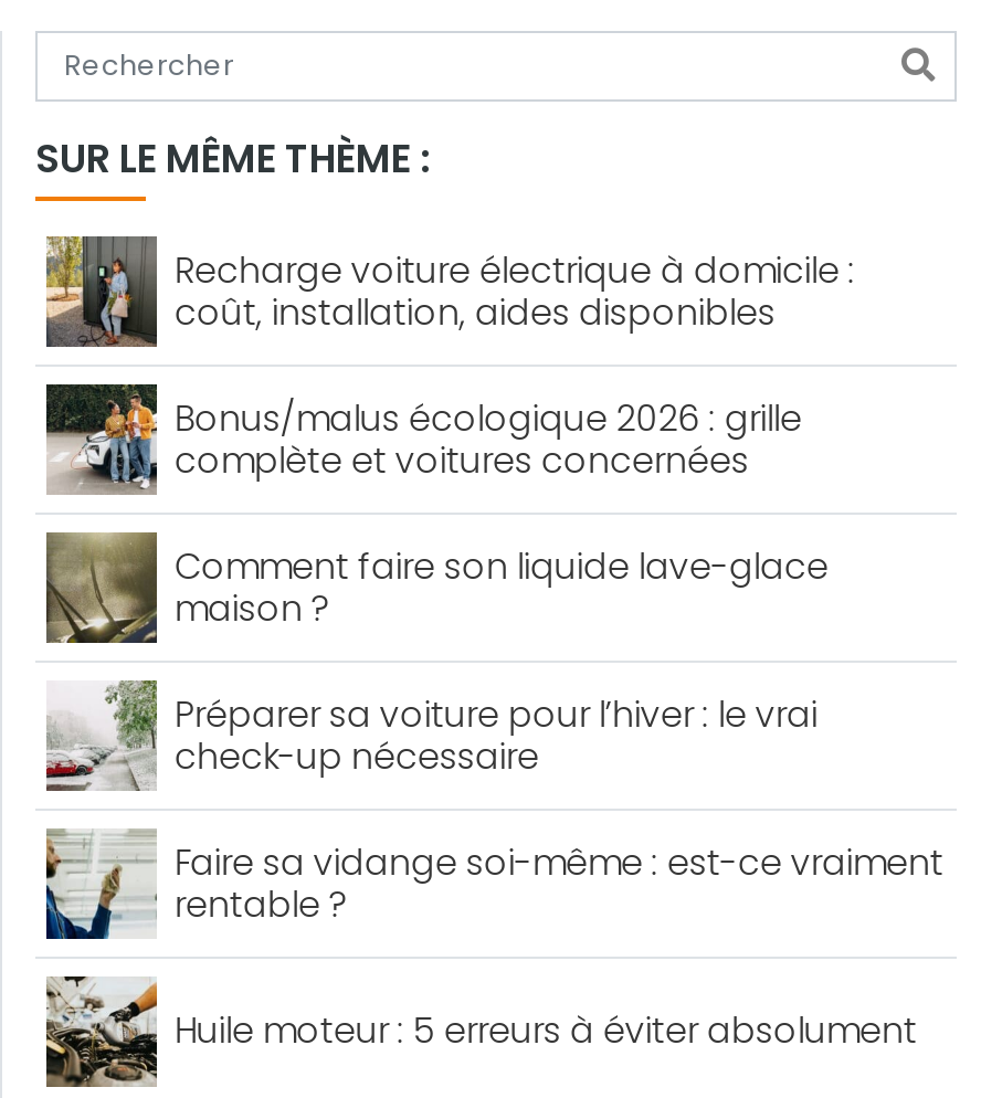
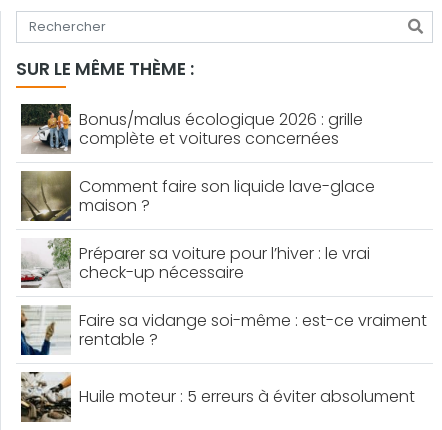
[44,234,855,347] [image] | Recharge voiture électrique à domicile : | coût, installation, aides disponibles -> none

